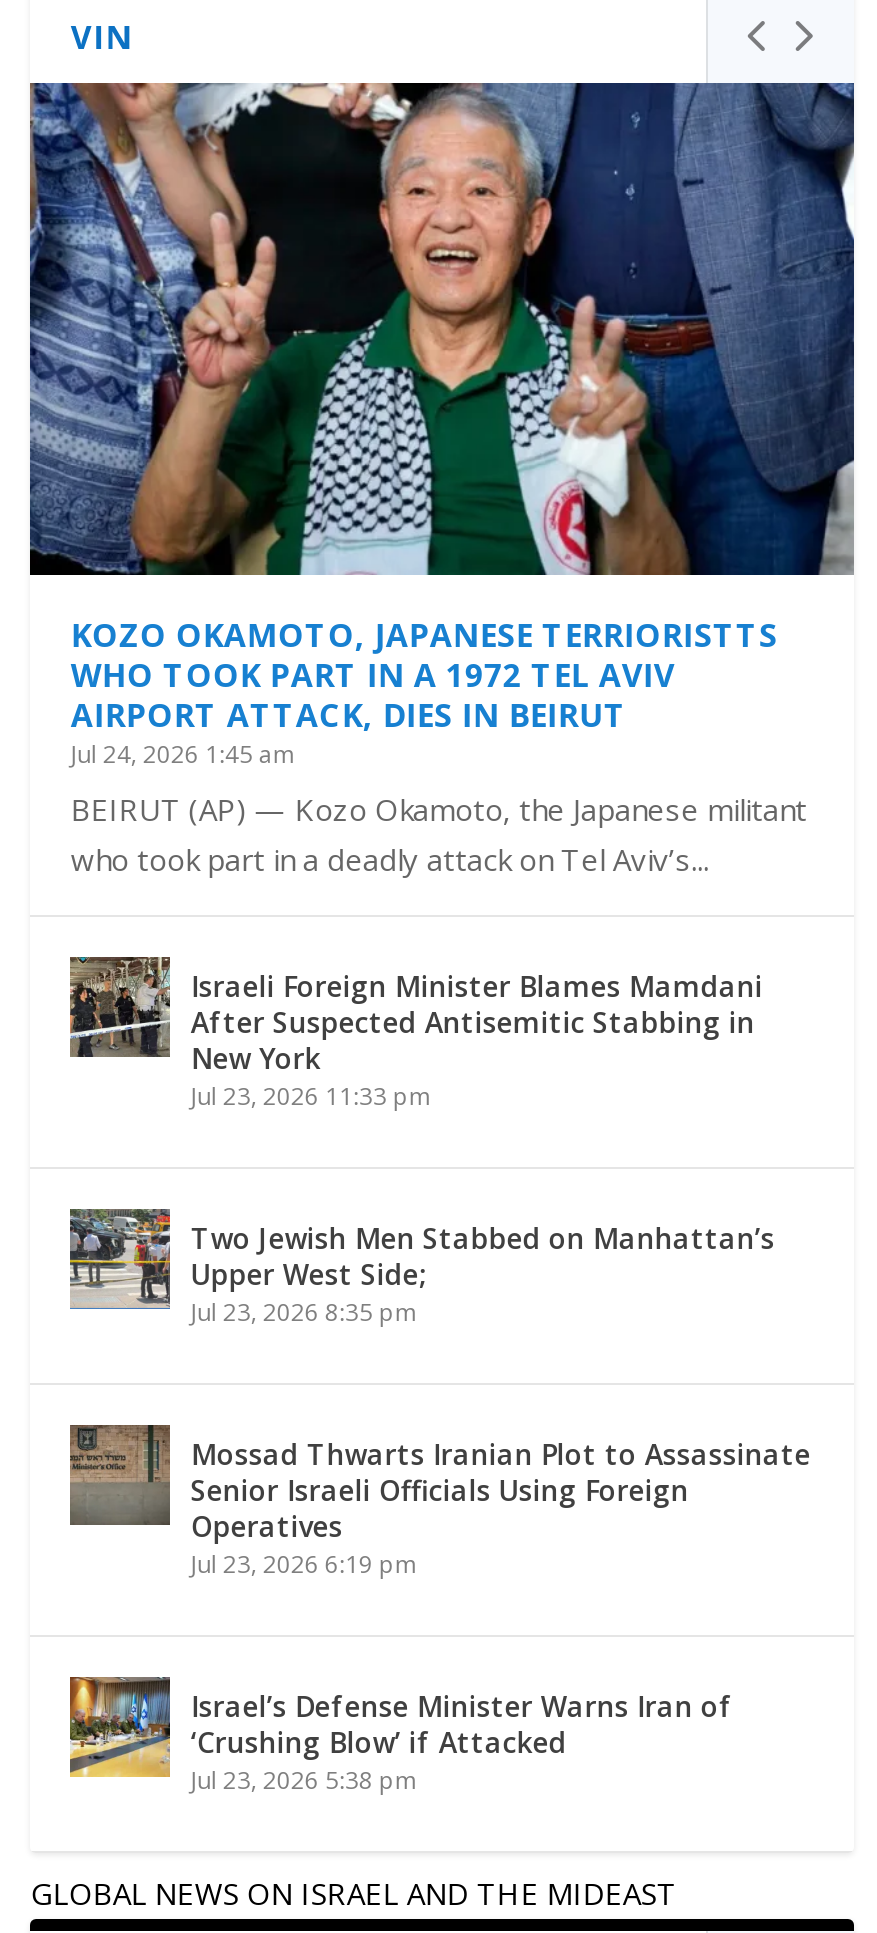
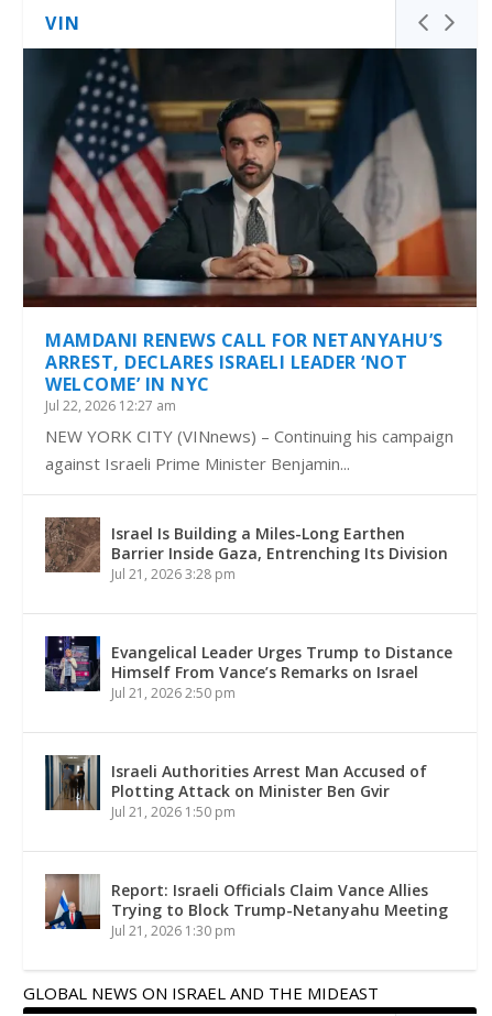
[28,81,854,879] [image] | KOZO OKAMOTO, JAPANESE TERRIORISTTS | WHO TOOK PART IN A 1972 TEL AVIV | AIRPORT ATTACK, DIES IN BEIRUT | Jul 24, 2026 1:45 am | BEIRUT (AP) — Kozo Okamoto, the Japanese militant | who took part in a deadly attack on Tel Aviv’s... -> [23,47,477,474] [image] | MAMDANI RENEWS CALL FOR NETANYAHU’S | ARREST, DECLARES ISRAELI LEADER ‘NOT | WELCOME’ IN NYC | Jul 22, 2026 12:27 am | NEW YORK CITY (VINnews) – Continuing his campaign | against Israeli Prime Minister Benjamin...
[70,967,763,1113] [image] | Israeli Foreign Minister Blames Mamdani | After Suspected Antisemitic Stabbing in | New York | Jul 23, 2026 11:33 pm -> [45,516,448,583] [image] | Israel Is Building a Miles-Long Earthen | Barrier Inside Gaza, Entrenching Its Division | Jul 21, 2026 3:28 pm
[68,1207,775,1329] [image] | Two Jewish Men Stabbed on Manhattan’s | Upper West Side; | Jul 23, 2026 8:35 pm -> [44,635,453,702] [image] | Evangelical Leader Urges Trump to Distance | Himself From Vance’s Remarks on Israel | Jul 21, 2026 2:50 pm
[68,1423,811,1581] [image] | Mossad Thwarts Iranian Plot to Assassinate | Senior Israeli Officials Using Foreign | Operatives | Jul 23, 2026 6:19 pm -> [44,754,428,821] [image] | Israeli Authorities Arrest Man Accused of | Plotting Attack on Minister Ben Gvir | Jul 21, 2026 1:50 pm
[70,1677,733,1797] [image] | Israel’s Defense Minister Warns Iran of | ‘Crushing Blow’ if Attacked | Jul 23, 2026 5:38 pm -> [45,874,448,940] [image] | Report: Israeli Officials Claim Vance Allies | Trying to Block Trump-Netanyahu Meeting | Jul 21, 2026 1:30 pm

